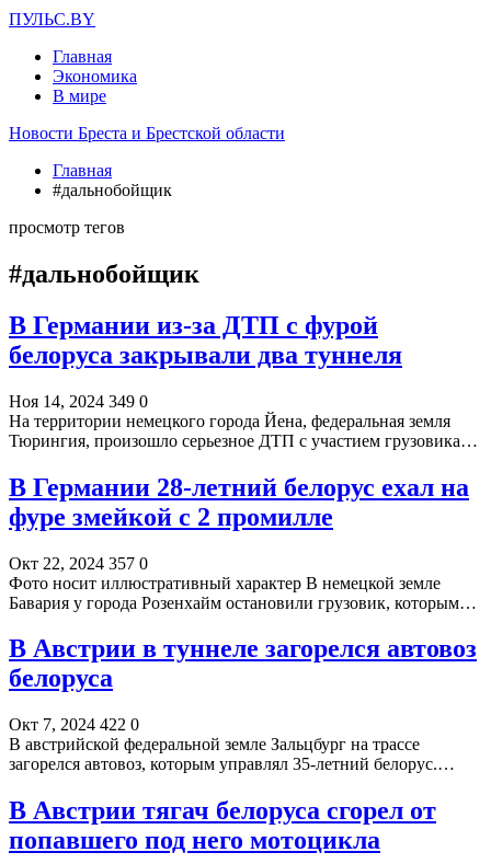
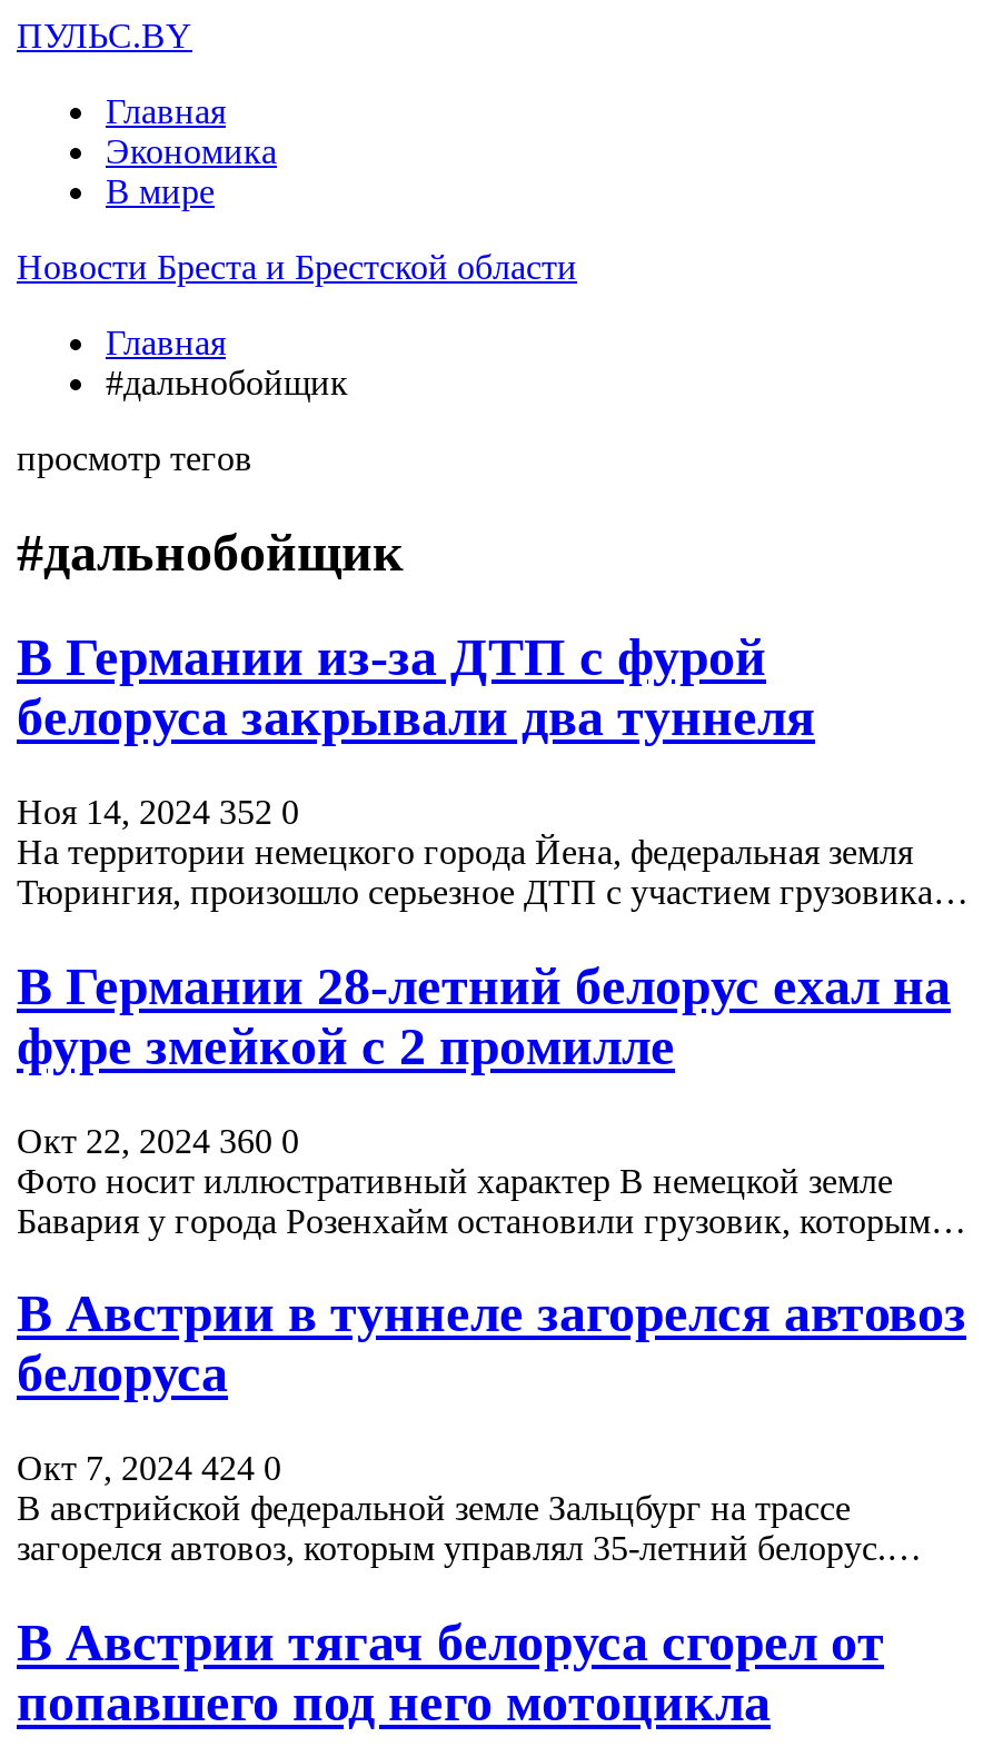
[9,392,148,410] Ноя 14, 2024 349 0 -> [17,792,299,830] Ноя 14, 2024 352 0
[9,554,148,572] Окт 22, 2024 357 0 -> [17,1121,299,1159] Окт 22, 2024 360 0
[9,715,139,734] Окт 7, 2024 422 0 -> [17,1450,281,1487] Окт 7, 2024 424 0

